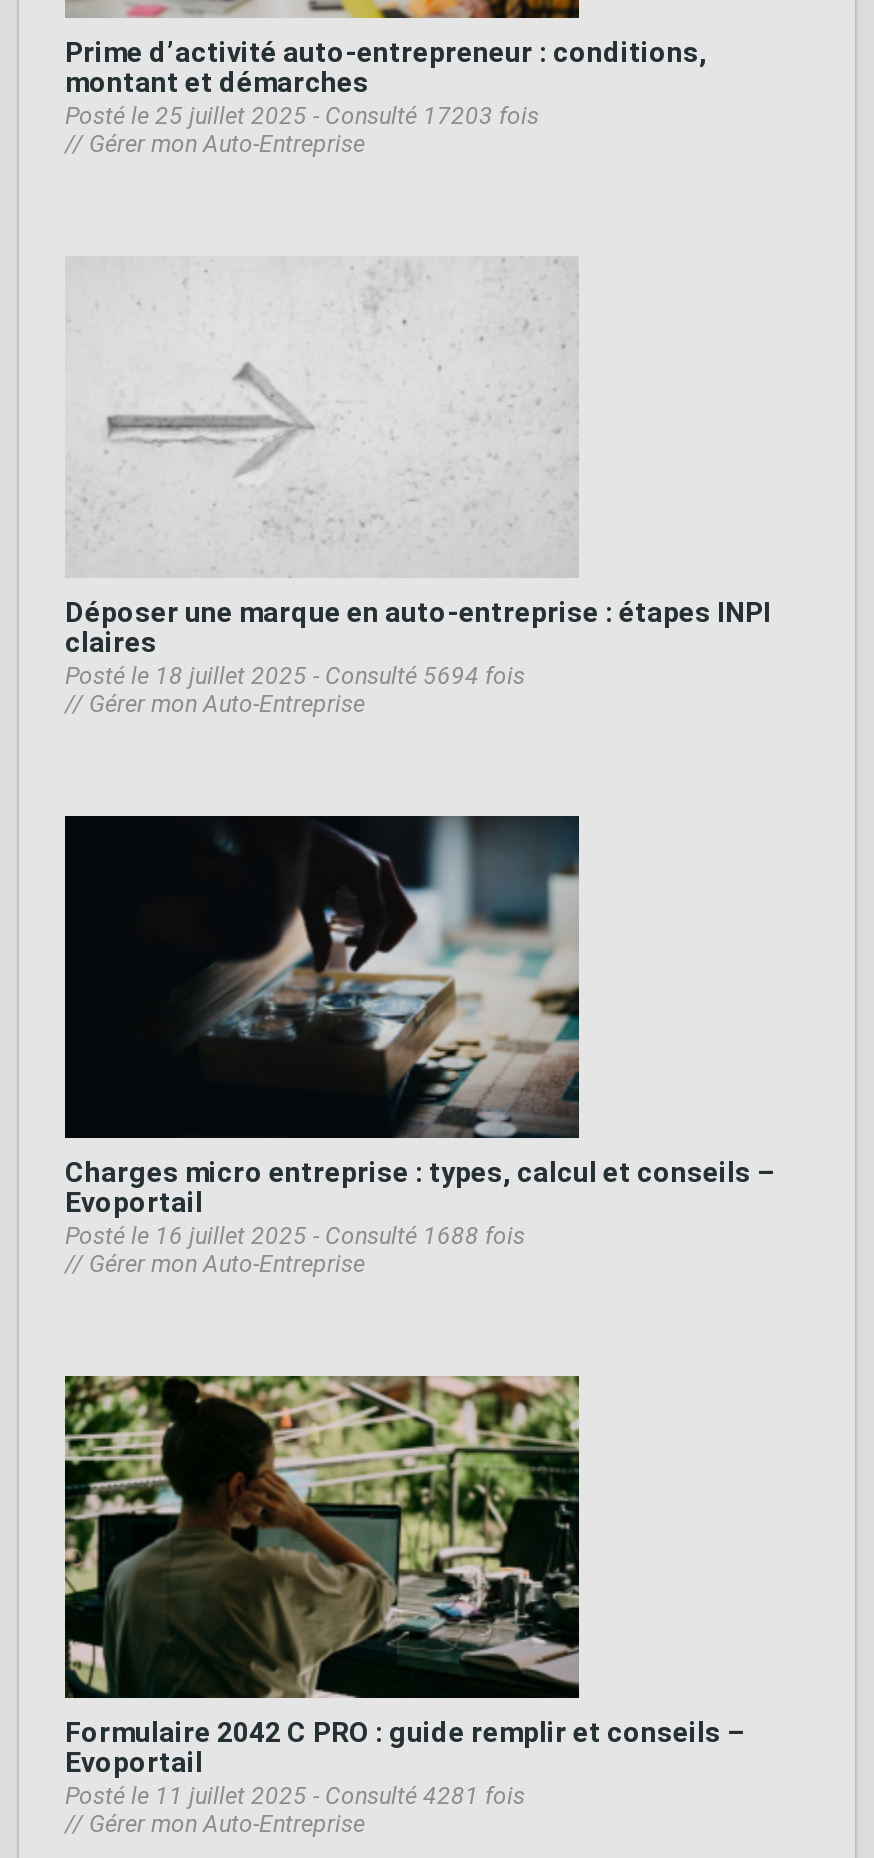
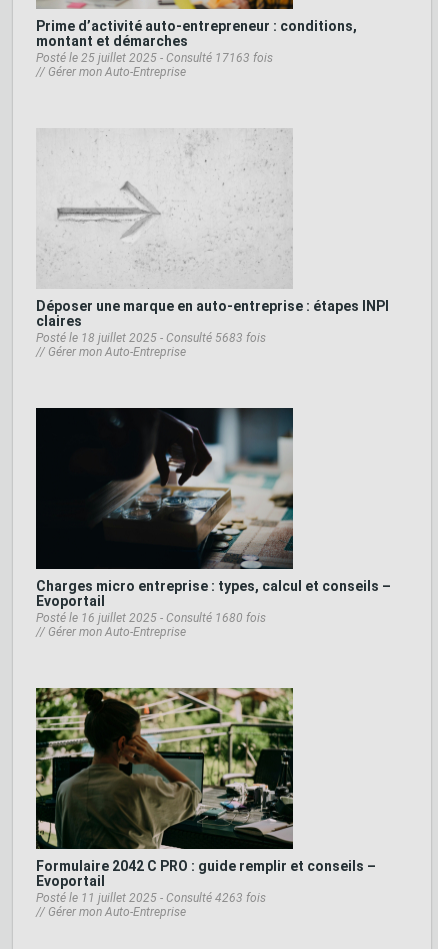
[65,103,539,131] Posté le 25 juillet 2025 - Consulté 17203 fois -> [36,51,273,65] Posté le 25 juillet 2025 - Consulté 17163 fois
[65,663,525,691] Posté le 18 juillet 2025 - Consulté 5694 fois -> [36,331,266,345] Posté le 18 juillet 2025 - Consulté 5683 fois
[65,1223,525,1251] Posté le 16 juillet 2025 - Consulté 1688 fois -> [36,611,266,625] Posté le 16 juillet 2025 - Consulté 1680 fois
[65,1783,525,1811] Posté le 11 juillet 2025 - Consulté 4281 fois -> [36,891,266,905] Posté le 11 juillet 2025 - Consulté 4263 fois

